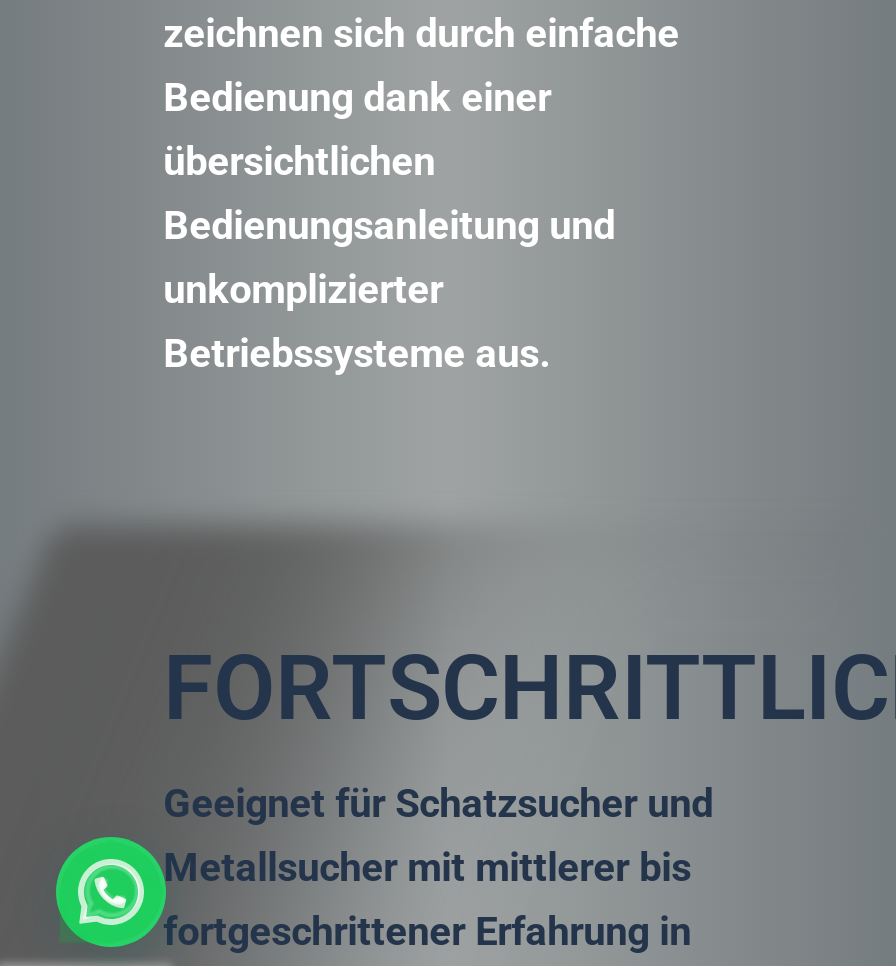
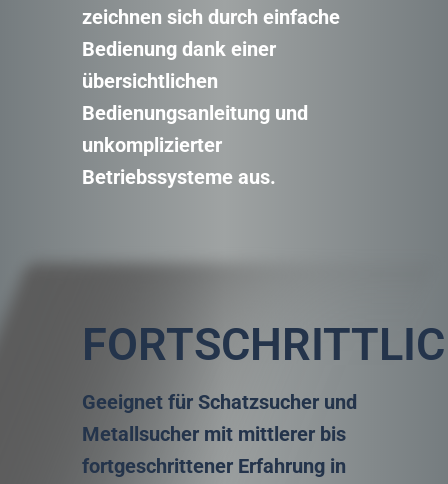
[54,836,168,948] [image] -> none

